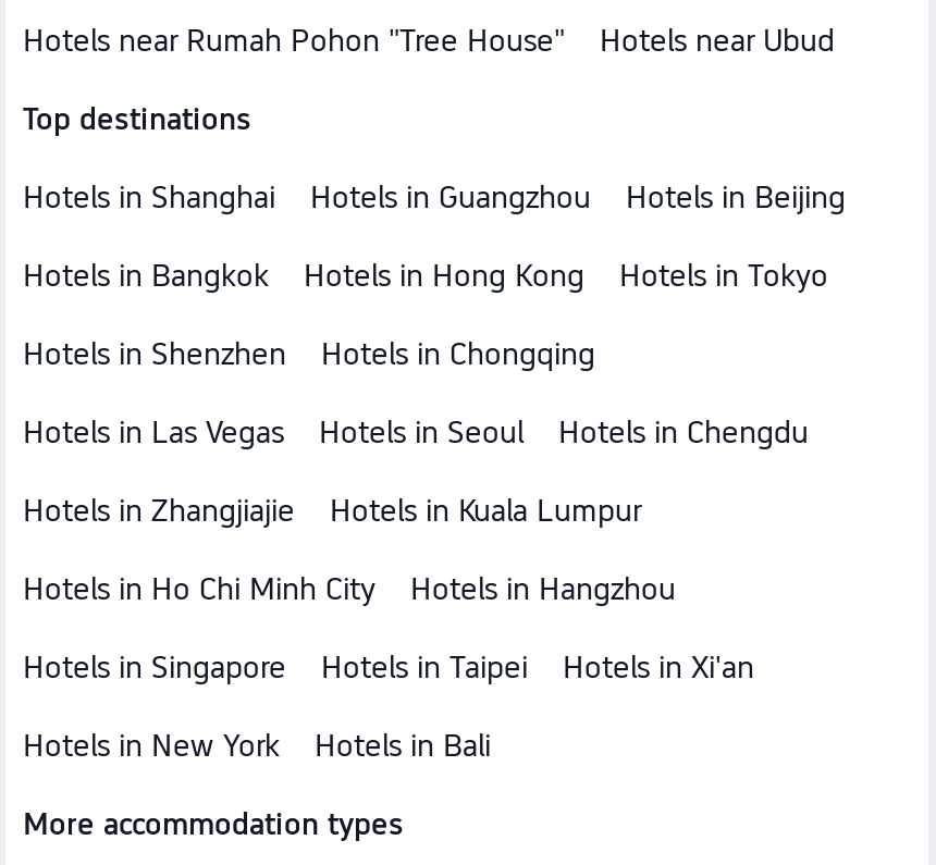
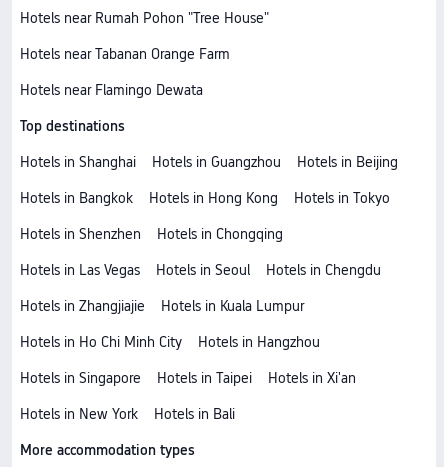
[600,23,835,58] Hotels near Ubud -> [20,46,230,98] Hotels near Tabanan Orange Farm | Hotels near Flamingo Dewata

